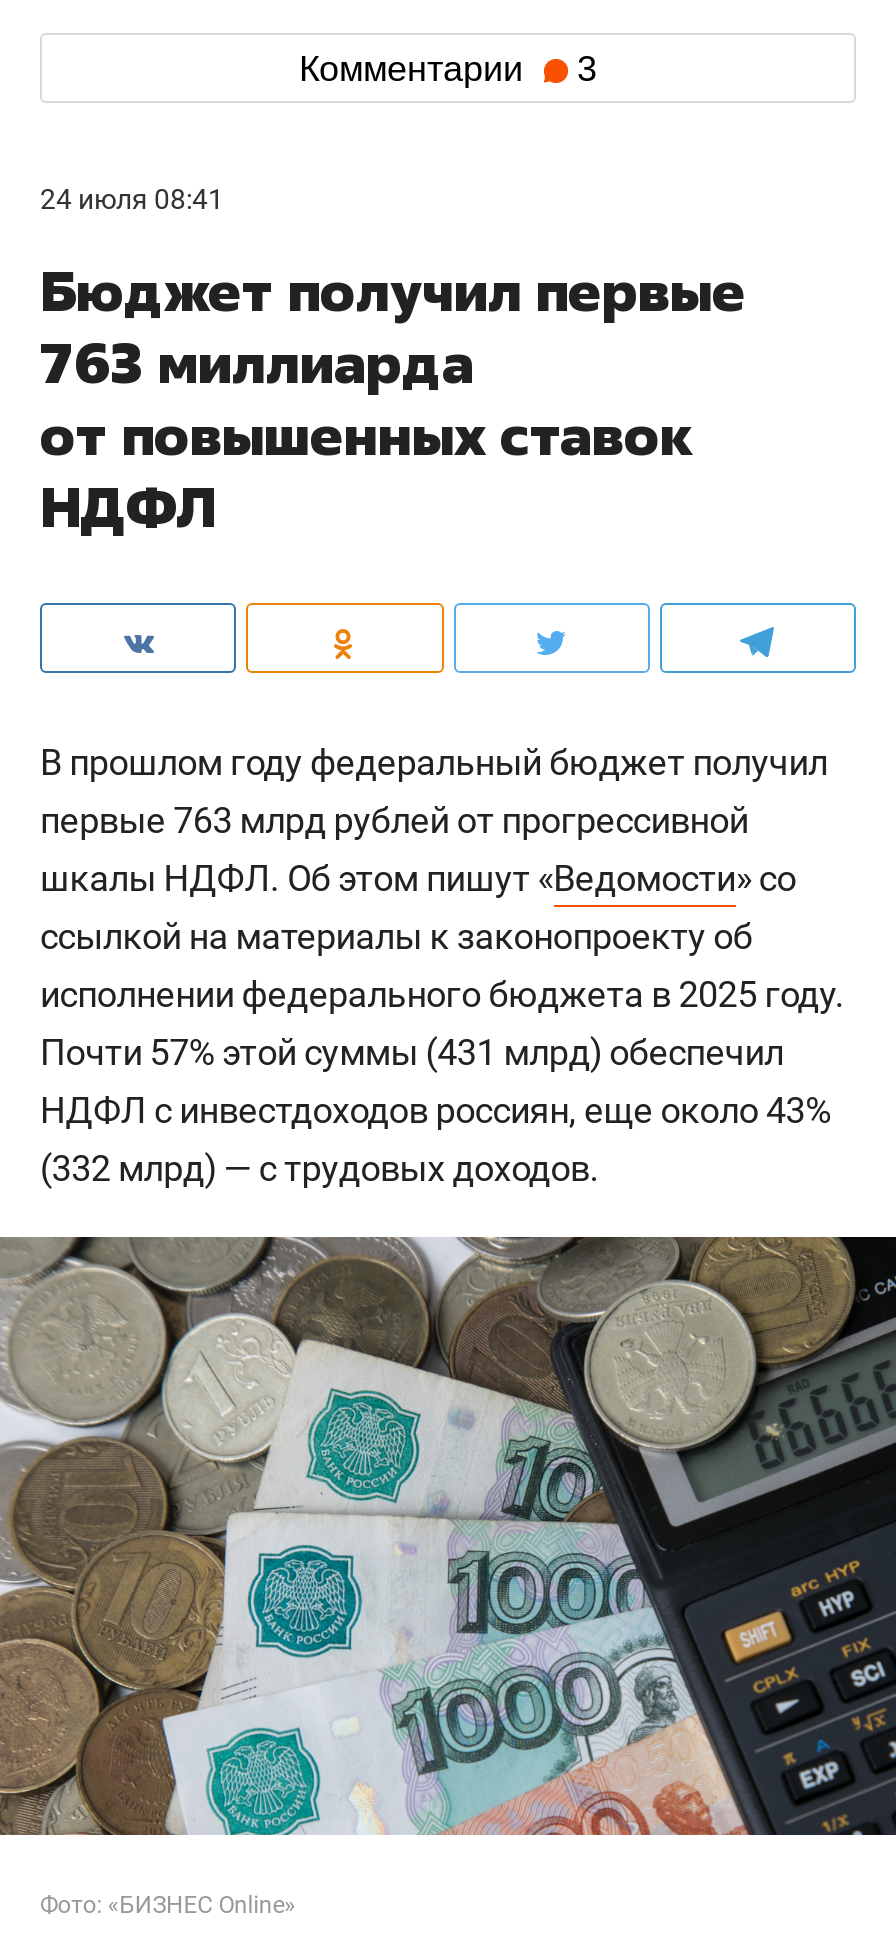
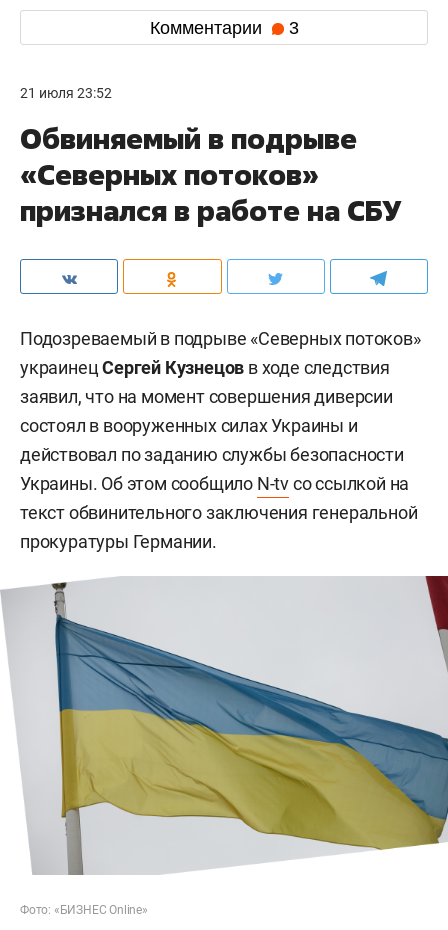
[40,183,224,215] 24 июля 08:41 -> [20,85,112,101] 21 июля 23:52
[40,253,746,543] Бюджет получил первые | 763 миллиарда | от повышенных ставок | НДФЛ -> [20,120,401,229] Обвиняемый в подрыве | «Северных потоков» | признался в работе на СБУ
[40,741,844,1189] В прошлом году федеральный бюджет получил | первые 763 млрд рублей от прогрессивной | шкалы НДФЛ. Об этом пишут «Ведомости» со | ссылкой на материалы к законопроекту об | исполнении федерального бюджета в 2025 году. | Почти 57% этой суммы (431 млрд) обеспечил | НДФЛ с инвестдоходов россиян, еще около 43% | (332 млрд) — с трудовых доходов. -> [20,328,421,552] Подозреваемый в подрыве «Северных потоков» | украинец Сергей Кузнецов в ходе следствия | заявил, что на момент совершения диверсии | состоял в вооруженных силах Украины и | действовал по заданию службы безопасности | Украины. Об этом сообщило N-tv со ссылкой на | текст обвинительного заключения генеральной | прокуратуры Германии.
[6,1235,890,1837] [image] -> [3,575,445,875] [image]

